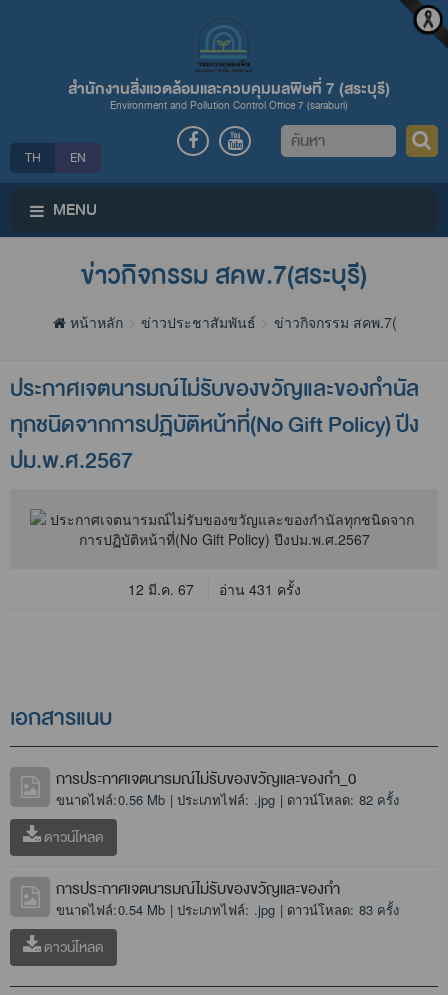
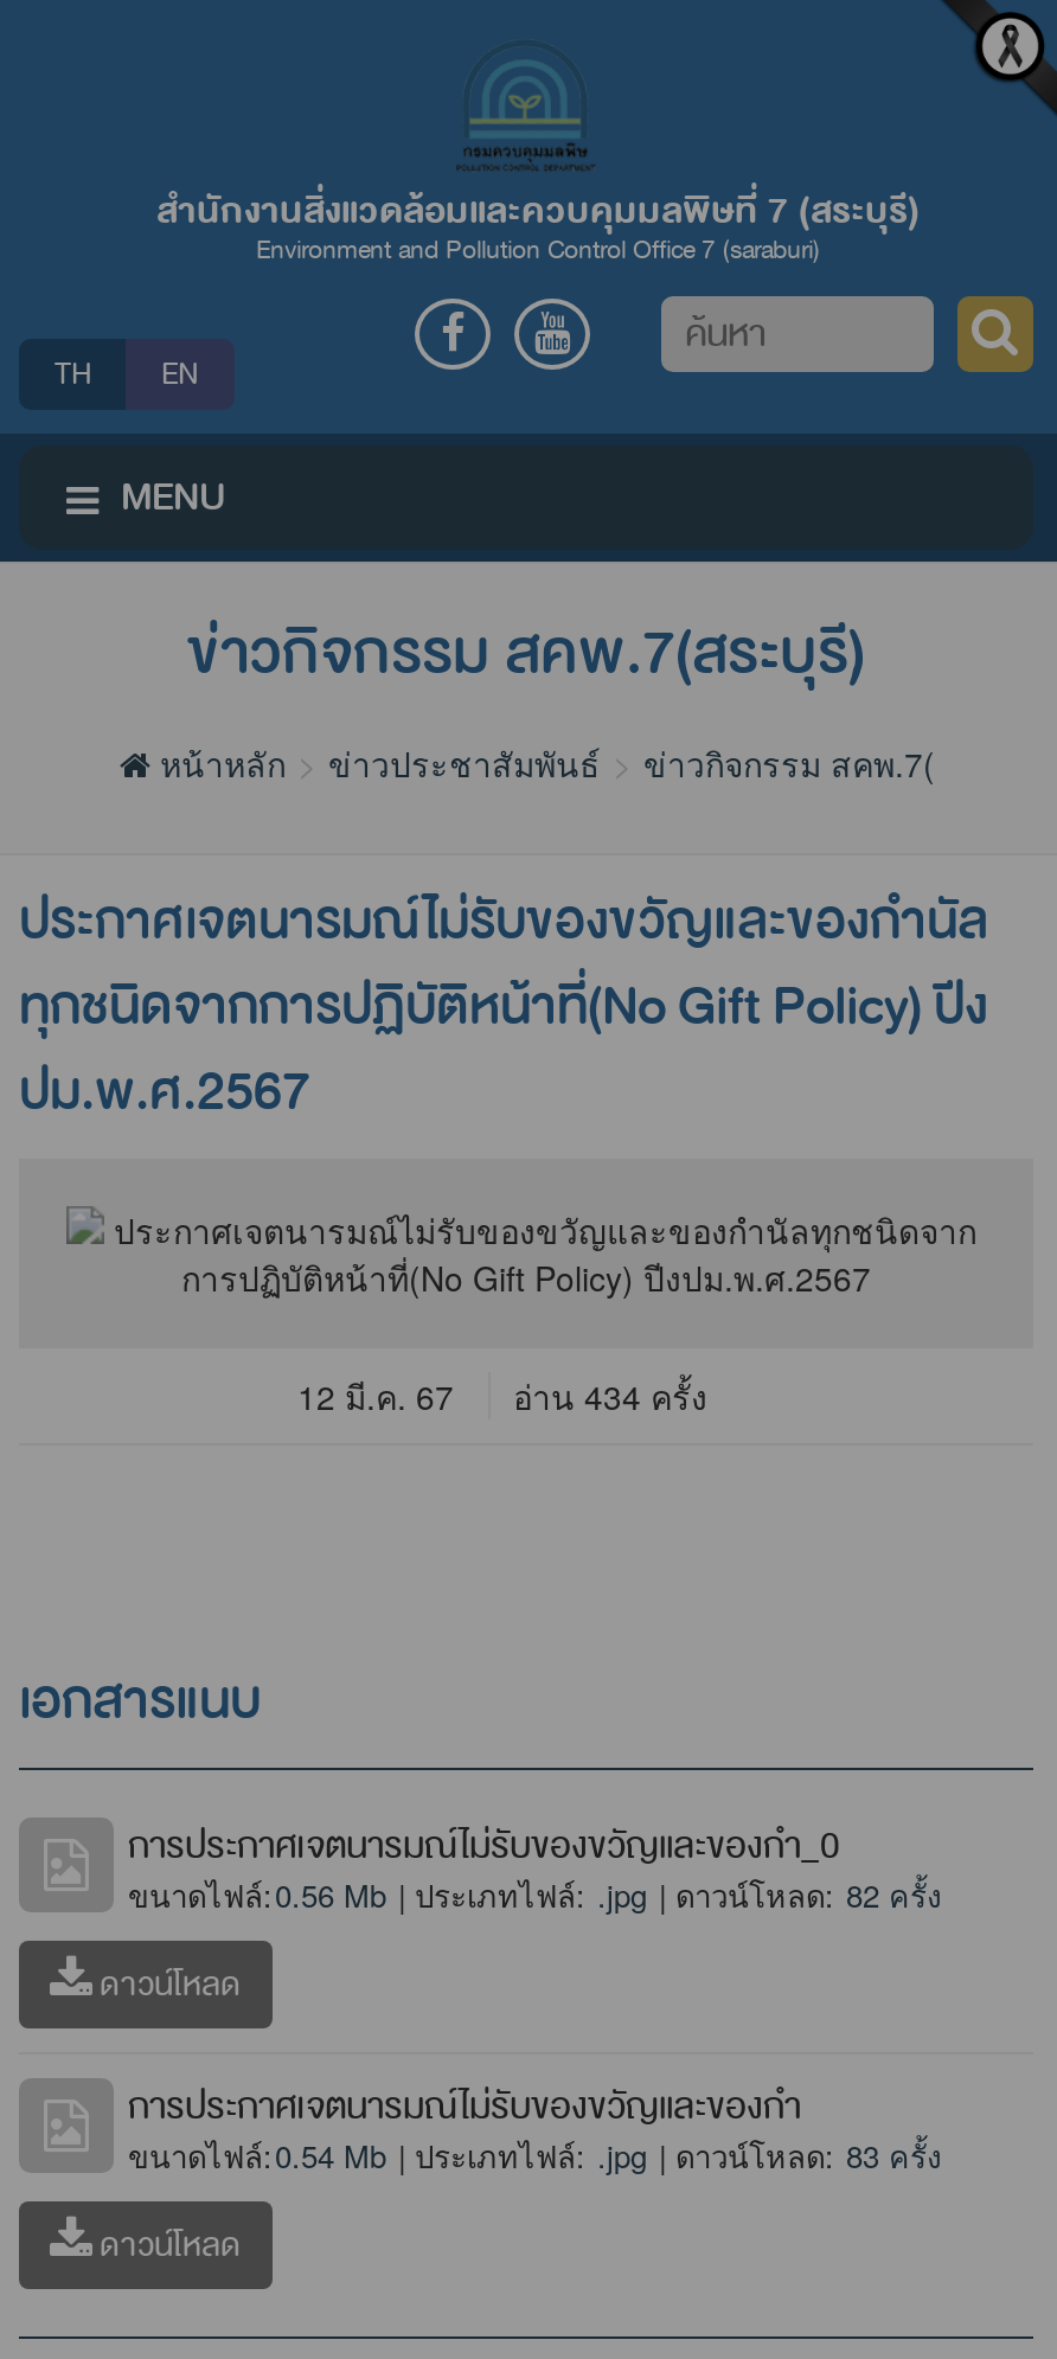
[218,579,300,599] อ่าน 431 ครั้ง -> [513,1372,707,1419] อ่าน 434 ครั้ง

